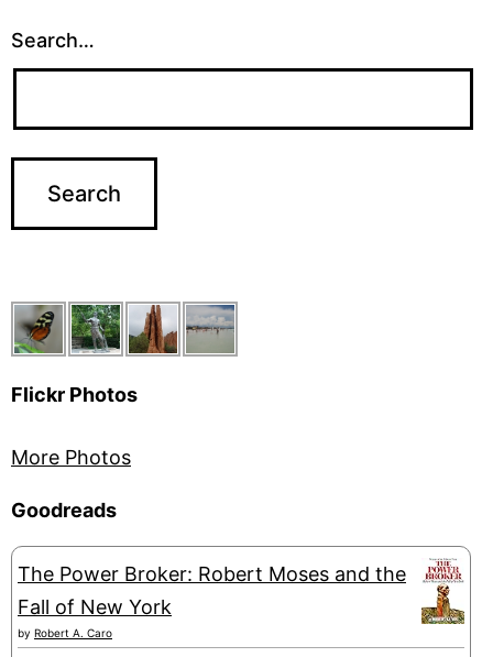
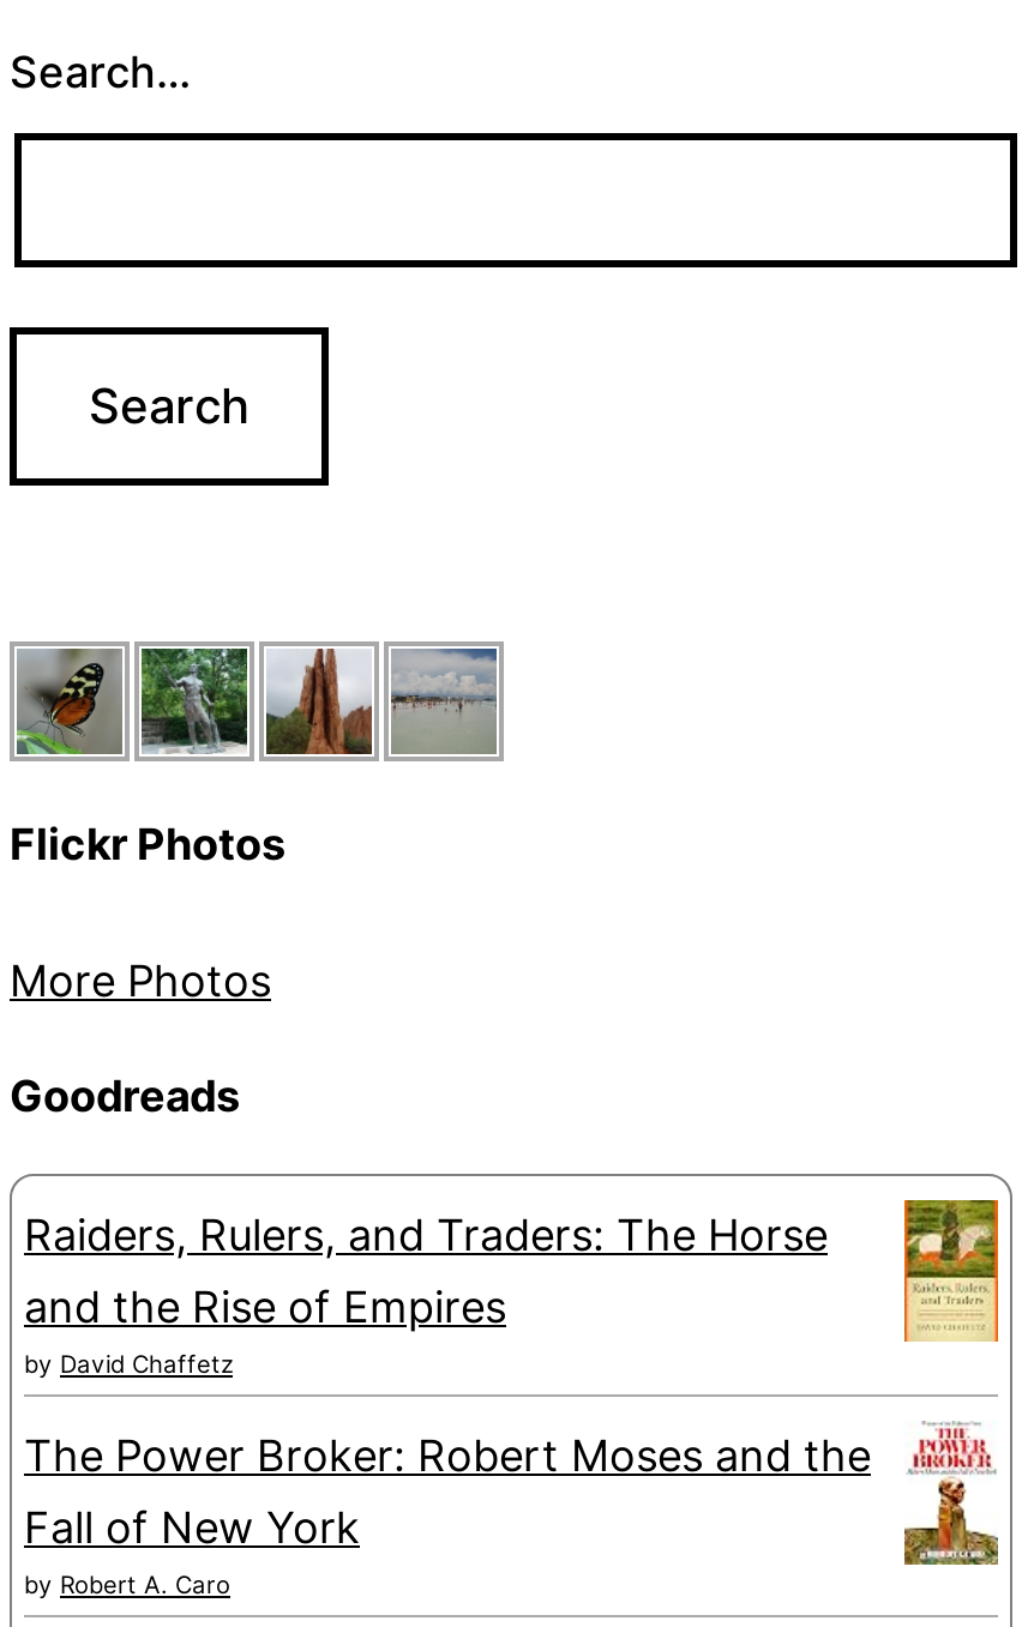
none -> [24,1198,1000,1378] [image] | Raiders, Rulers, and Traders: The Horse | and the Rise of Empires | by David Chaffetz

